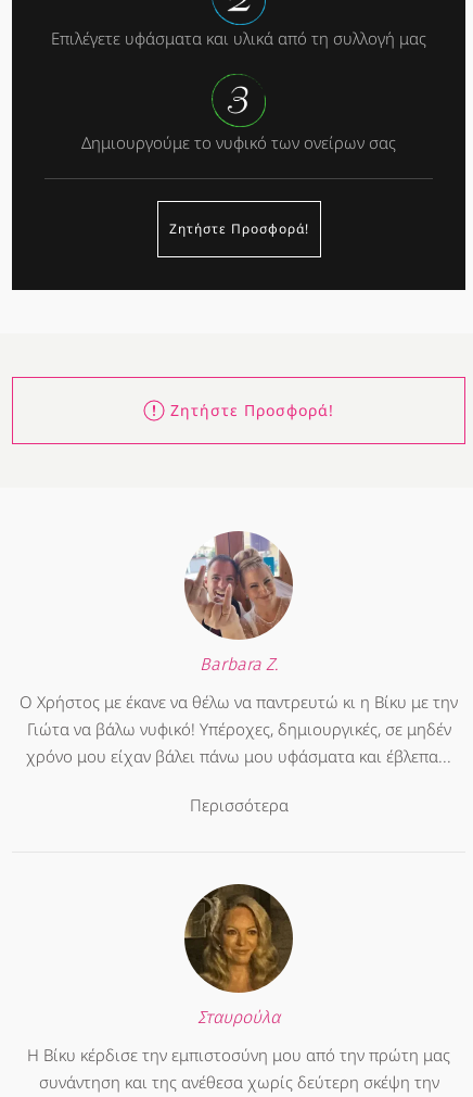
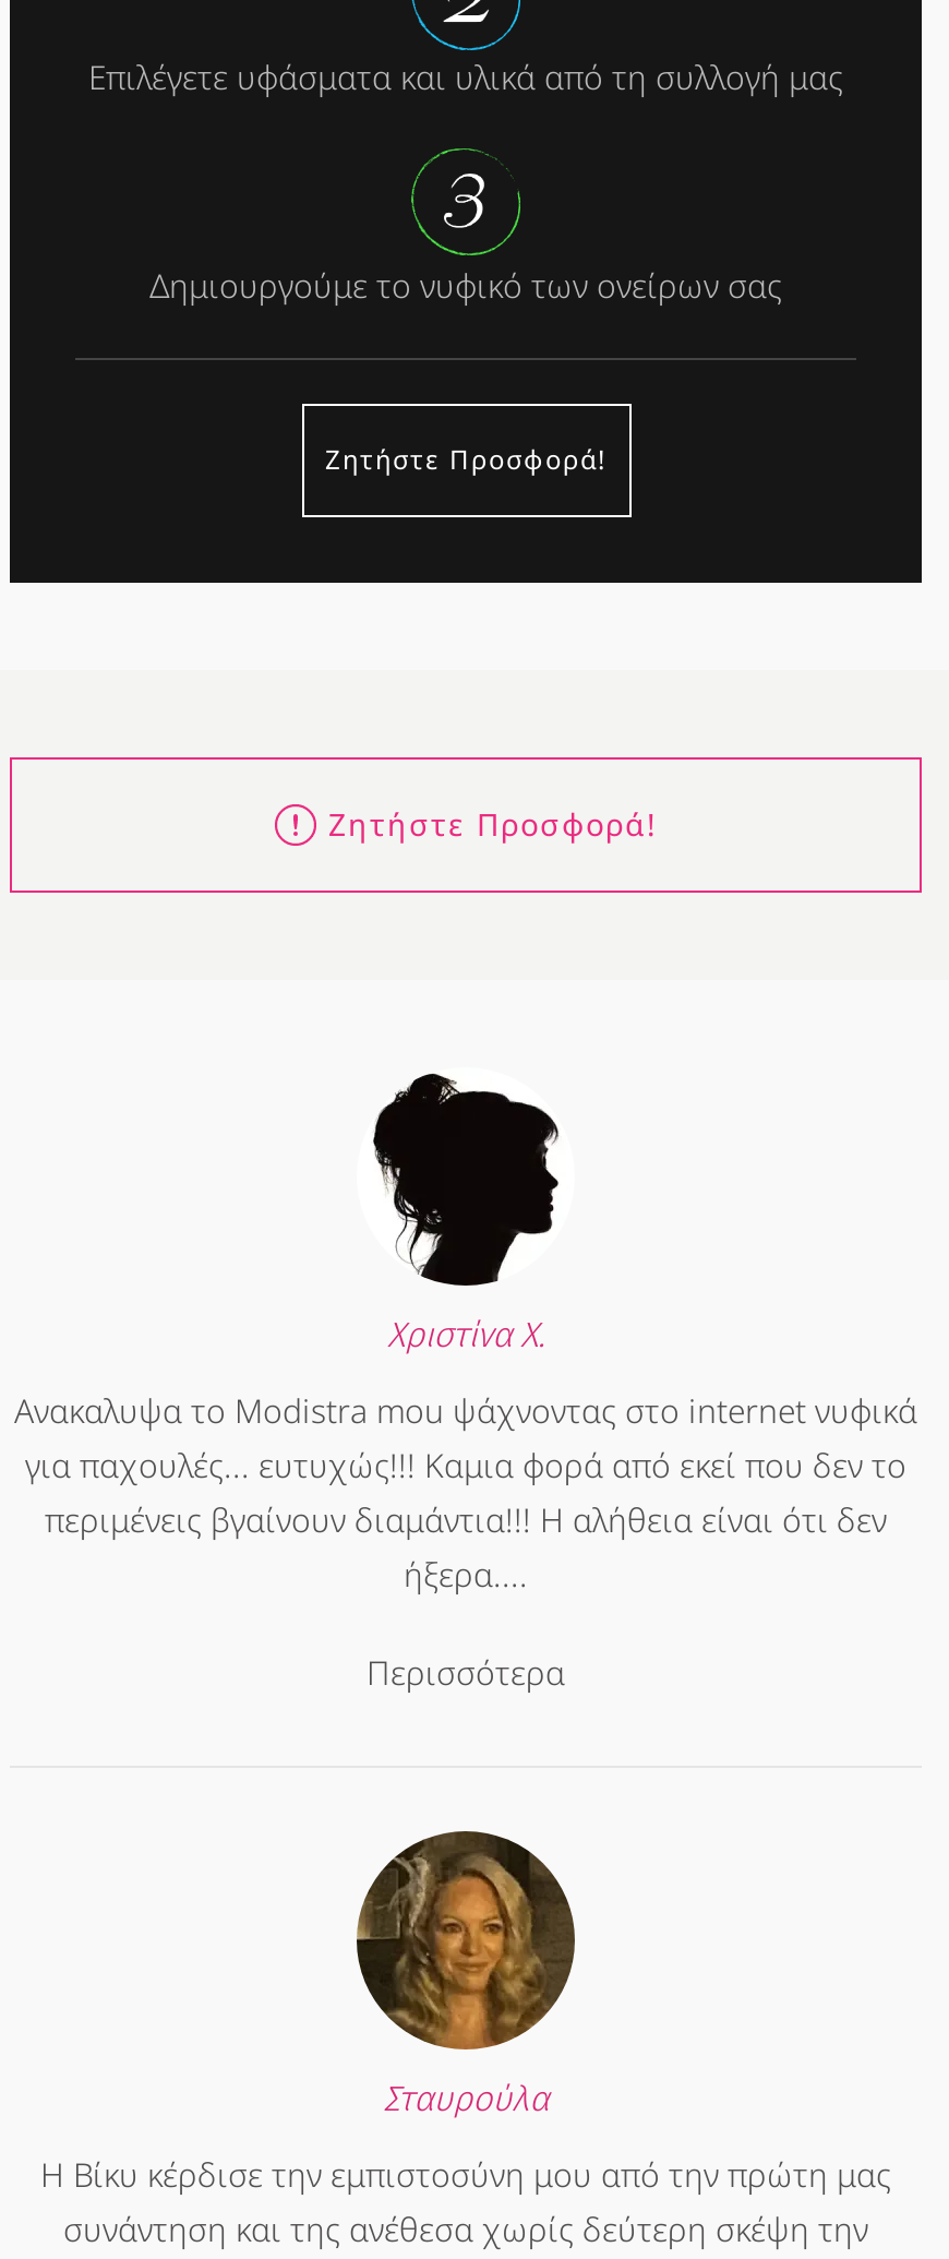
[183,530,294,674] [image] | Barbara Z. -> [361,1074,570,1355] [image] | Χριστίνα Χ.
[20,691,458,767] Ο Χρήστος με έκανε να θέλω να παντρευτώ κι η Βίκυ με την | Γιώτα να βάλω νυφικό! Υπέροχες, δημιουργικές, σε μηδέν | χρόνο μου είχαν βάλει πάνω μου υφάσματα και έβλεπα... -> [14,1388,917,1595] Ανακαλυψα το Modistra mou ψάχνοντας στο internet νυφικά | για παχουλές... ευτυχώς!!! Καμια φορά από εκεί που δεν το | περιμένεις βγαίνουν διαμάντια!!! Η αλήθεια είναι ότι δεν | ήξερα....

